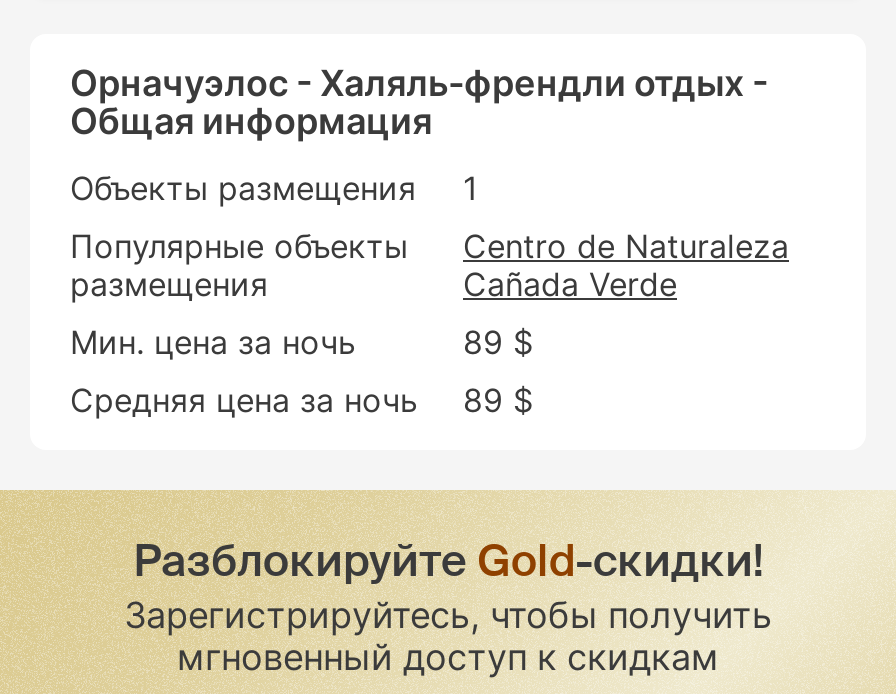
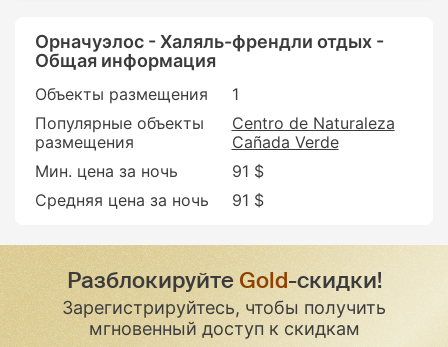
[463,321,533,361] 89 $ -> [231,161,263,181] 91 $
[70,379,533,419] Средняя цена за ночь 89 $ -> [35,190,263,210] Средняя цена за ночь 91 $

